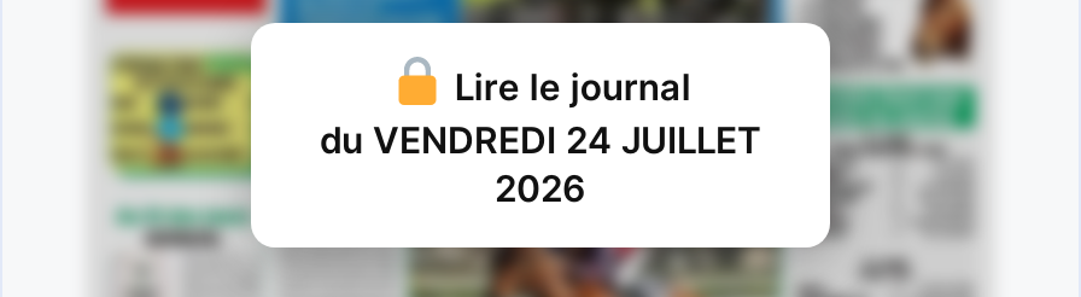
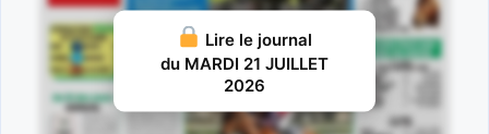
[320,116,761,162] du VENDREDI 24 JUILLET -> [160,52,329,73] du MARDI 21 JUILLET

